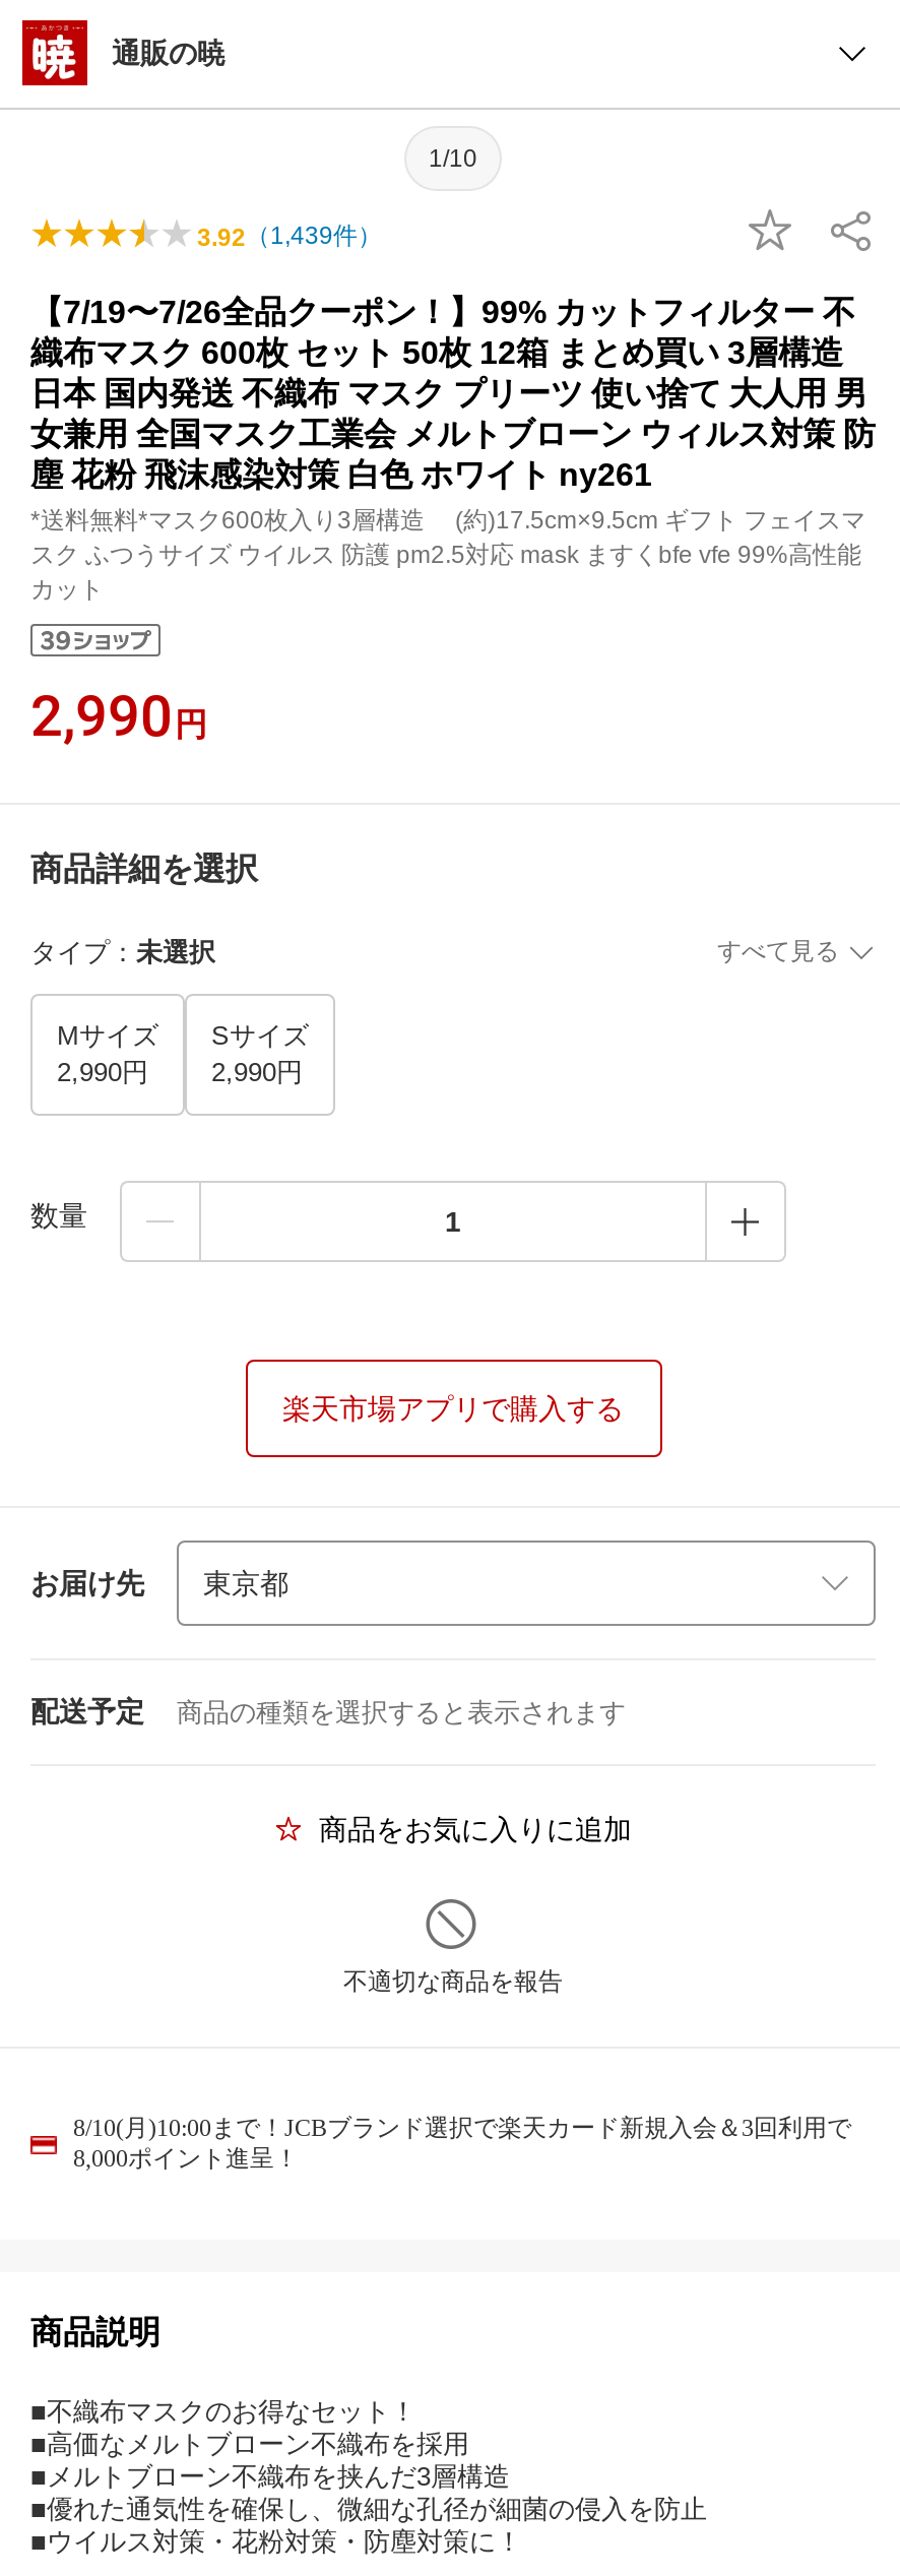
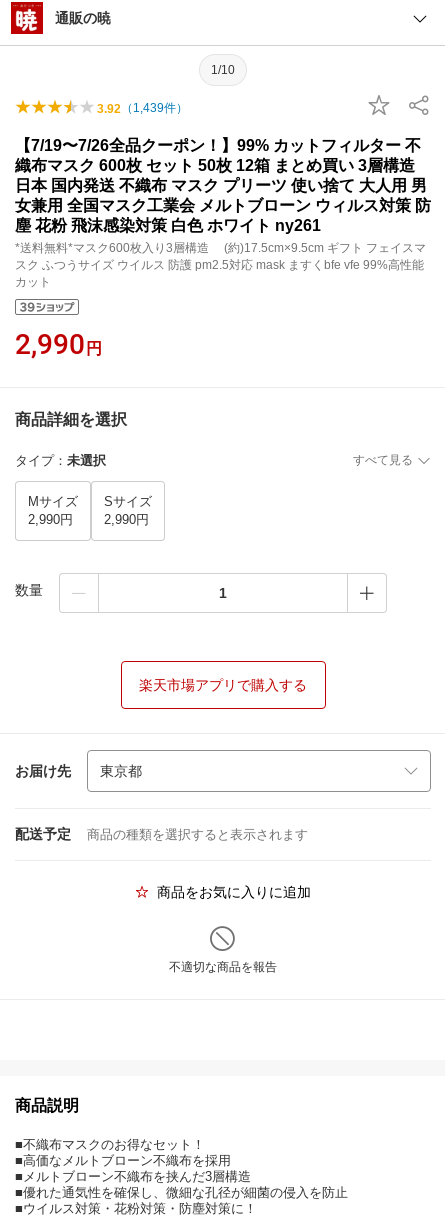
[73,2114,851,2173] 8/10(月)10:00まで！JCBブランド選択で楽天カード新規入会＆3回利用で | 8,000ポイント進呈！ -> none

